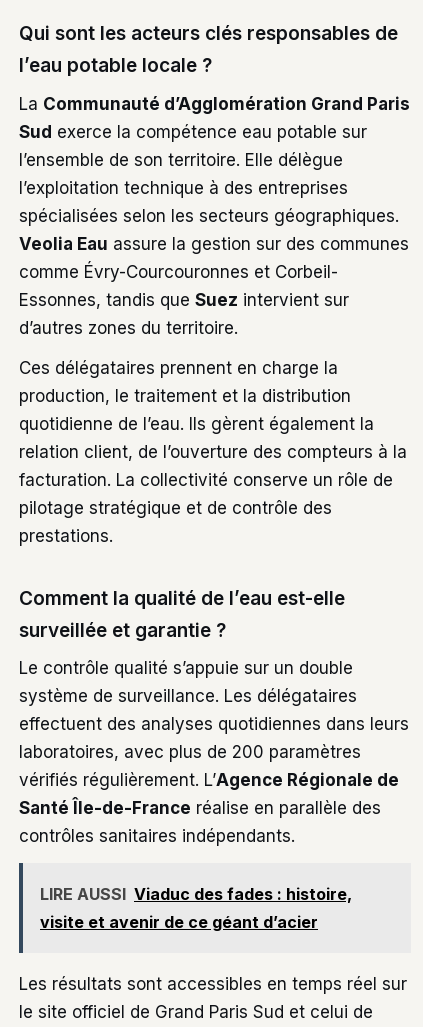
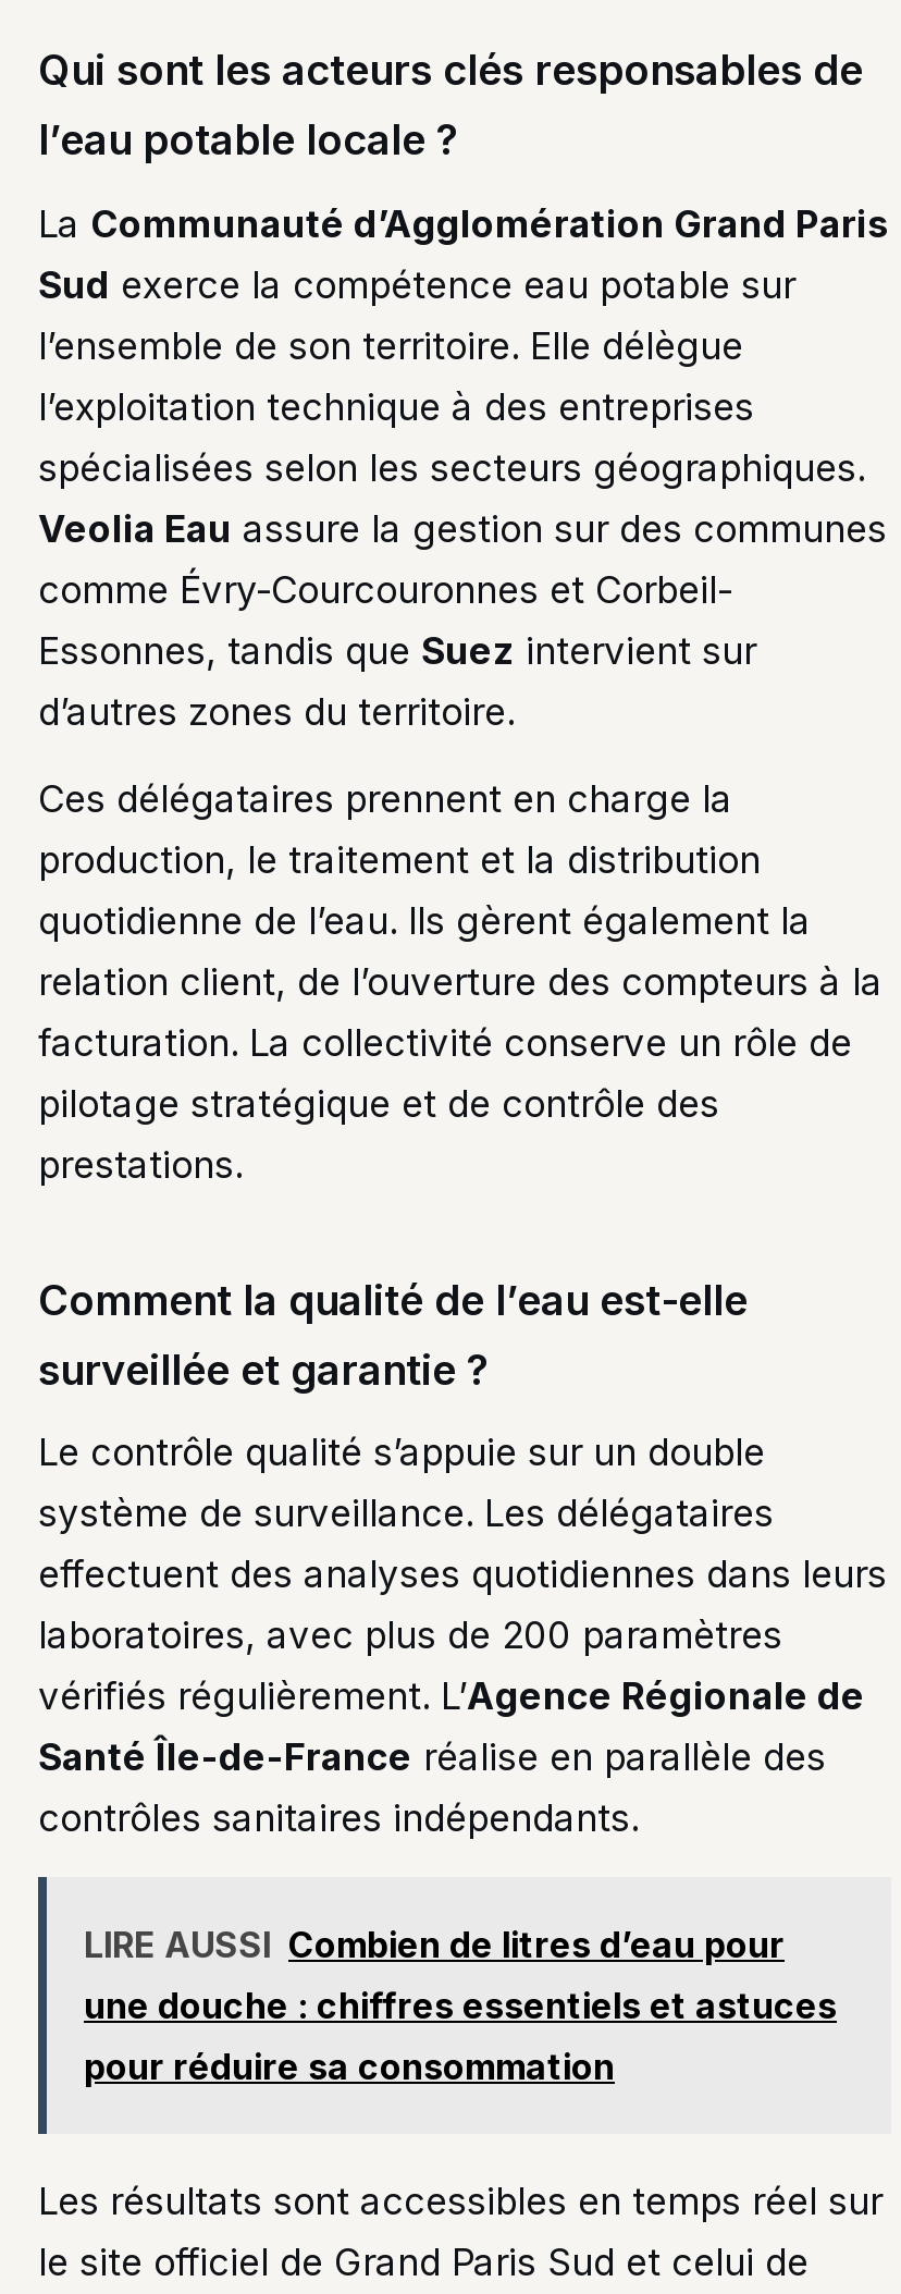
[40,884,352,932] LIRE AUSSI Viaduc des fades : histoire, | visite et avenir de ce géant d’acier -> [84,1923,837,2088] LIRE AUSSI Combien de litres d’eau pour | une douche : chiffres essentiels et astuces | pour réduire sa consommation

